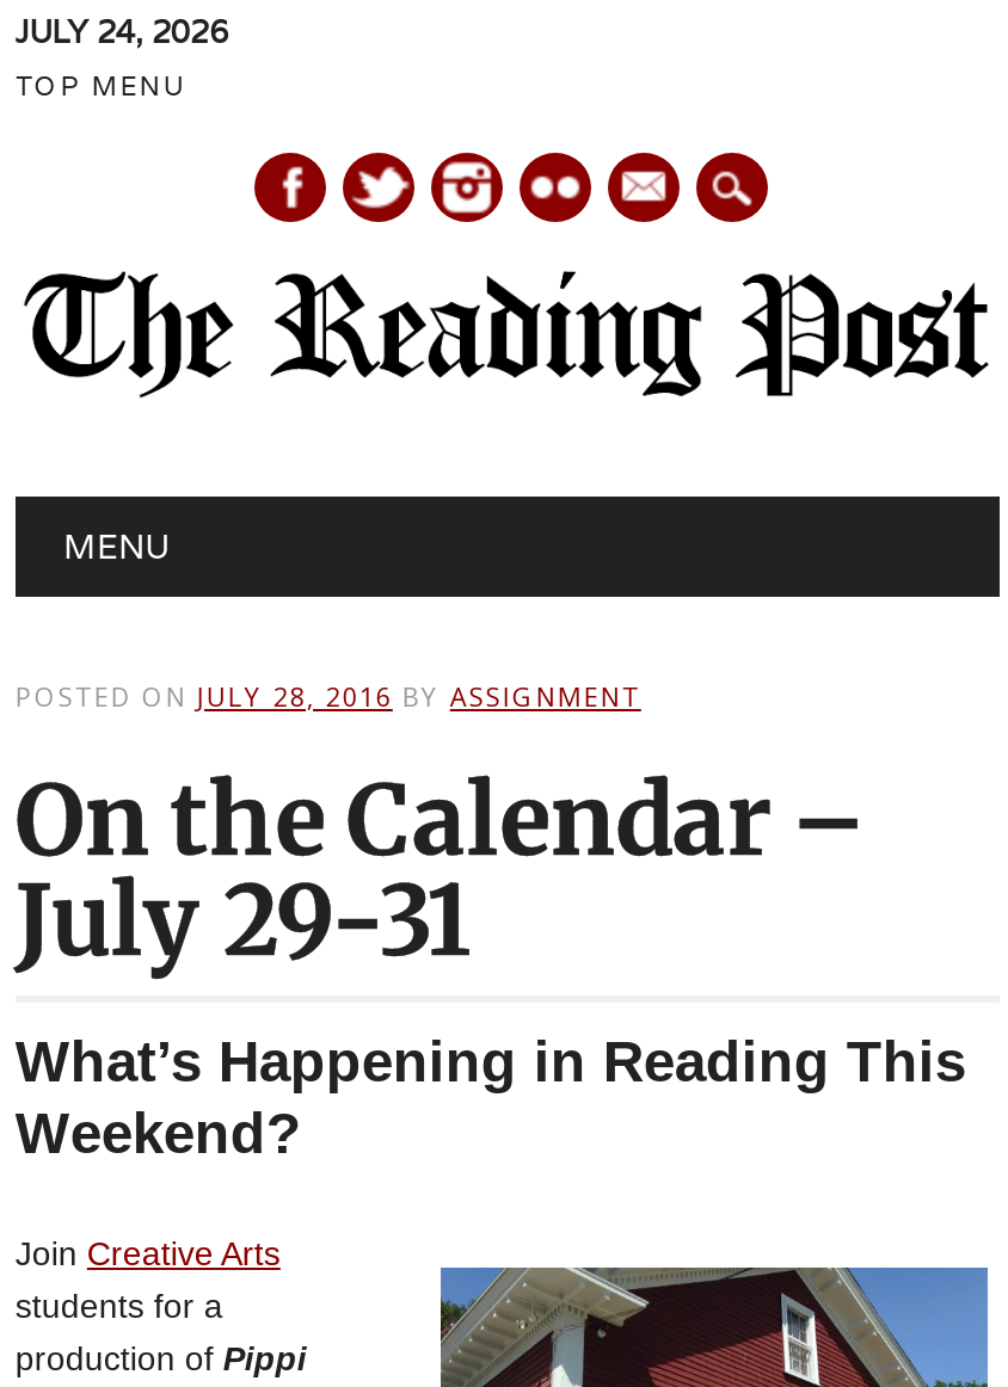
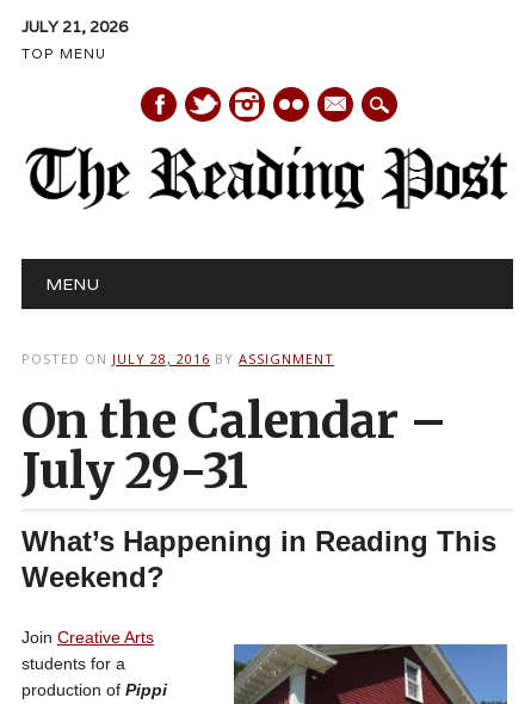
[15,12,228,53] JULY 24, 2026 -> [21,17,128,37] JULY 21, 2026

